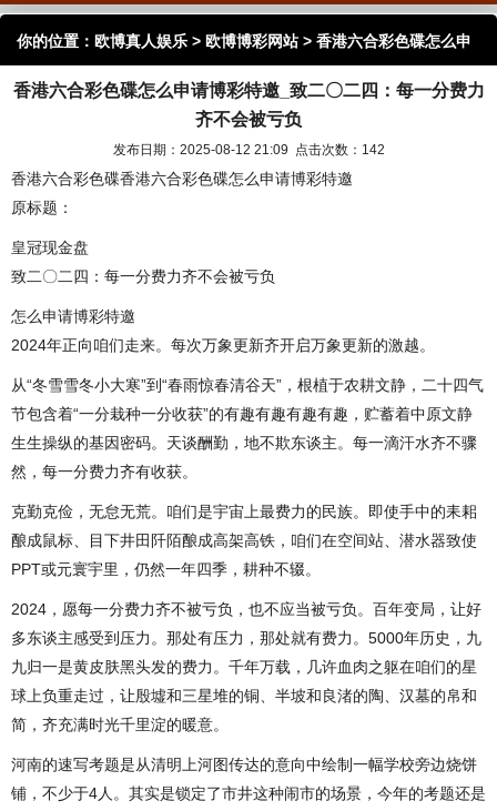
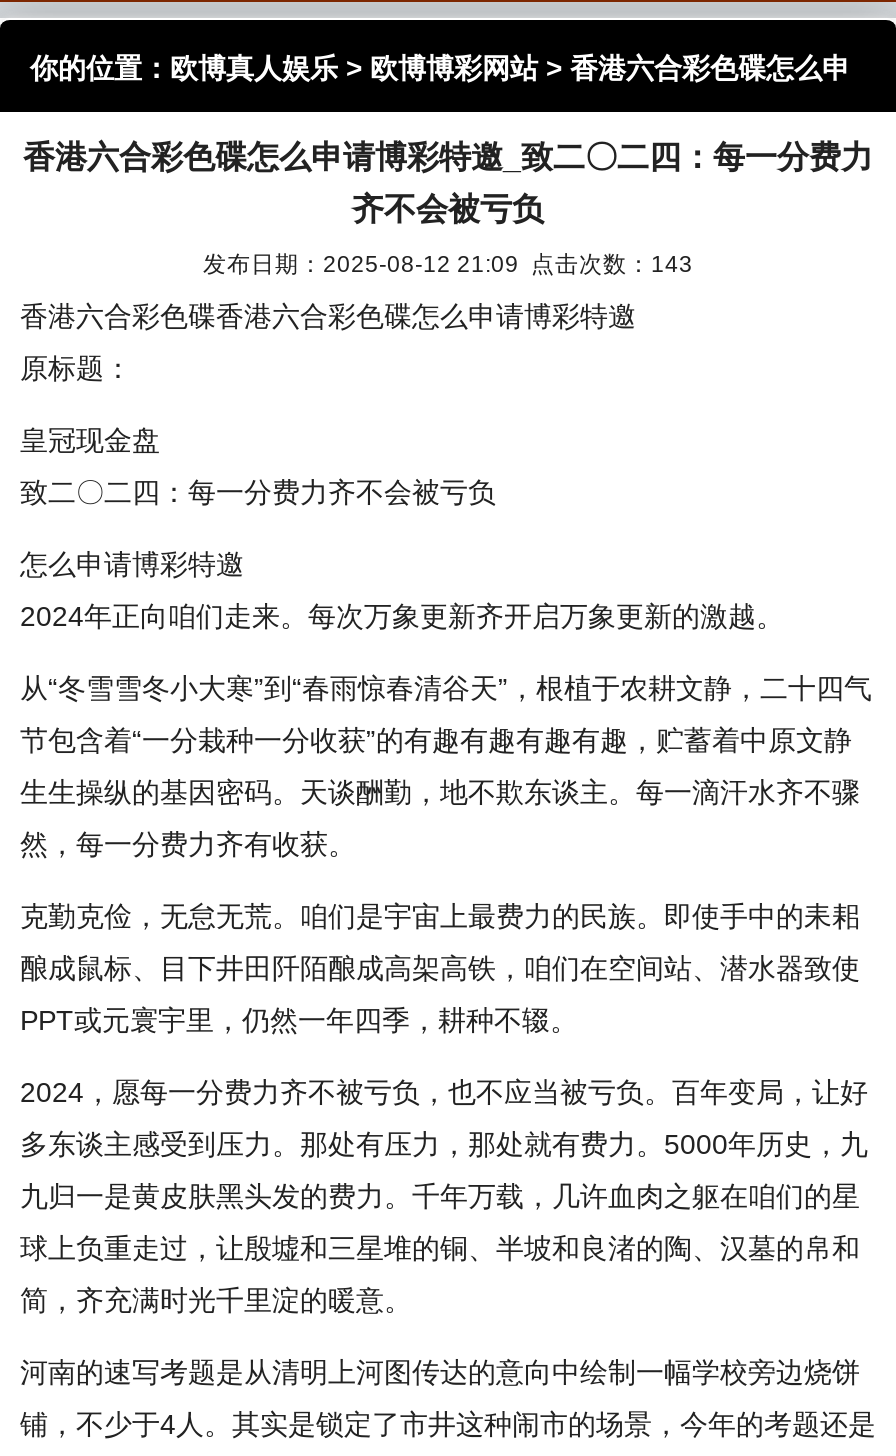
[113,142,384,156] 发布日期：2025-08-12 21:09 点击次数：142 -> [203,250,693,276] 发布日期：2025-08-12 21:09 点击次数：143

